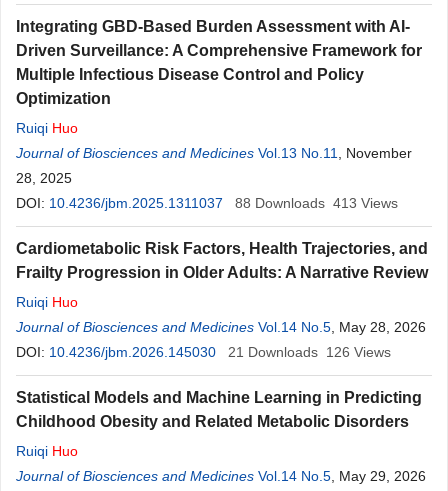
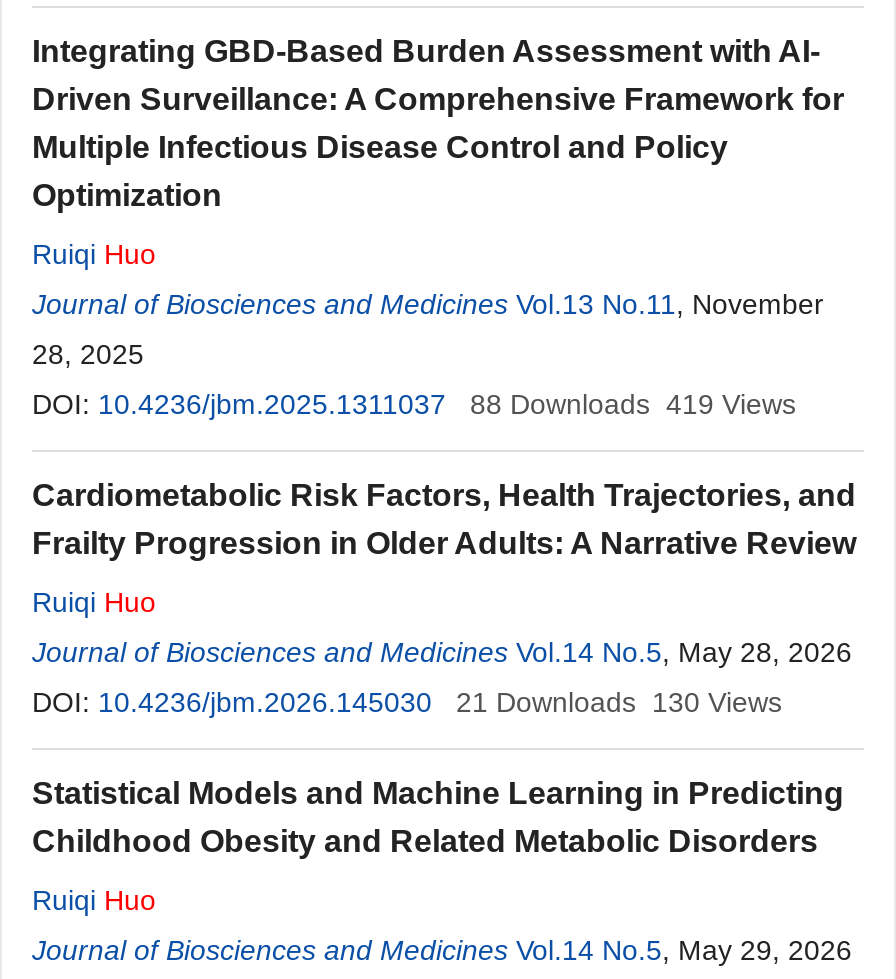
[235,195,398,211] 88 Downloads 413 Views -> [470,388,796,420] 88 Downloads 419 Views
[228,344,391,360] 21 Downloads 126 Views -> [456,686,782,718] 21 Downloads 130 Views

